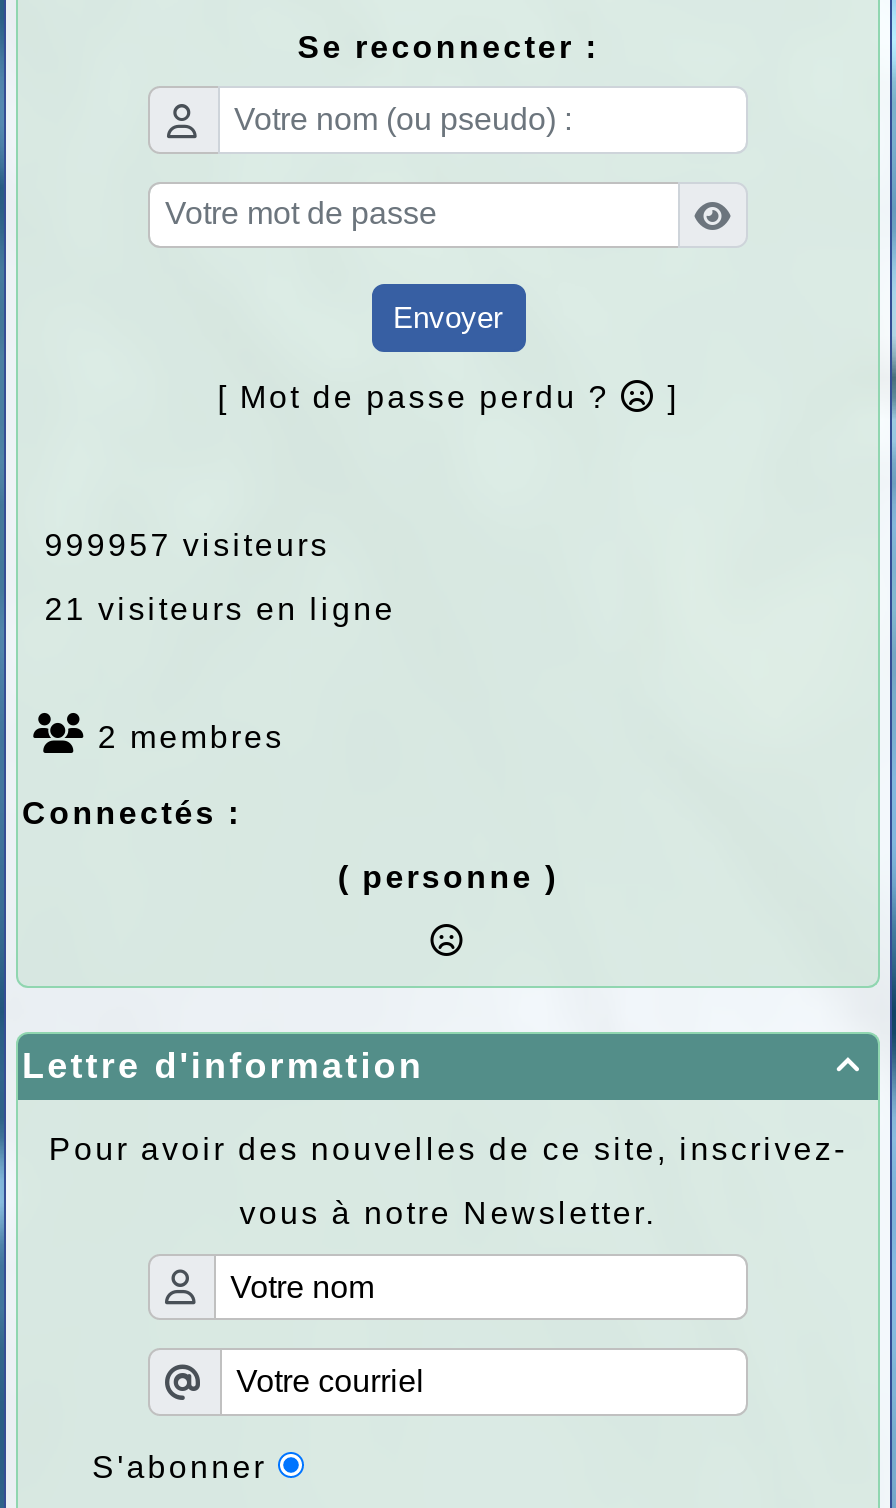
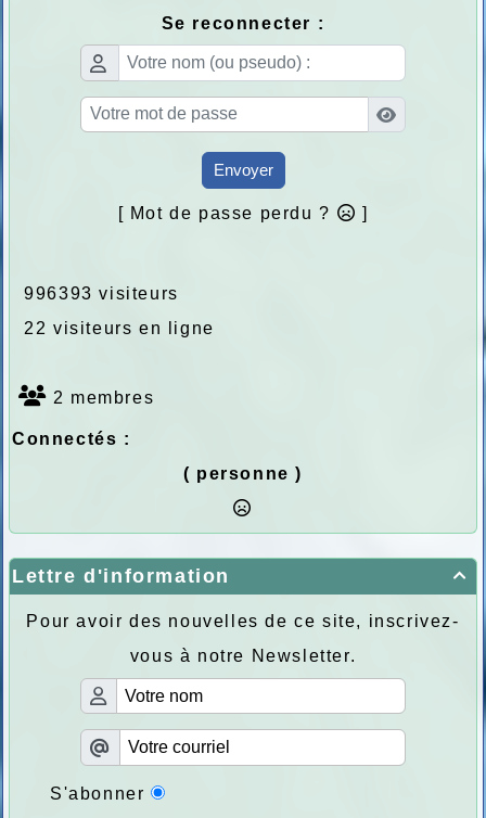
[22,528,330,562] 999957 visiteurs -> [12,284,179,303] 996393 visiteurs
[22,592,396,626] 21 visiteurs en ligne -> [12,319,215,337] 22 visiteurs en ligne

